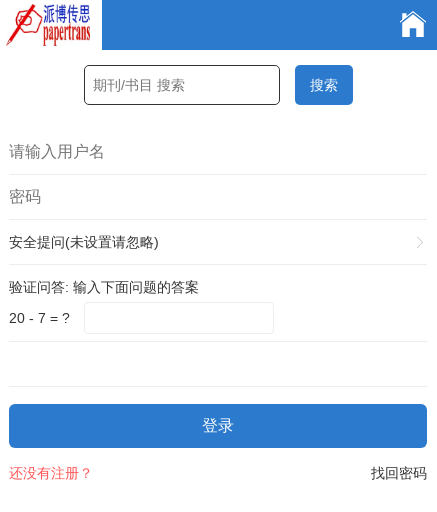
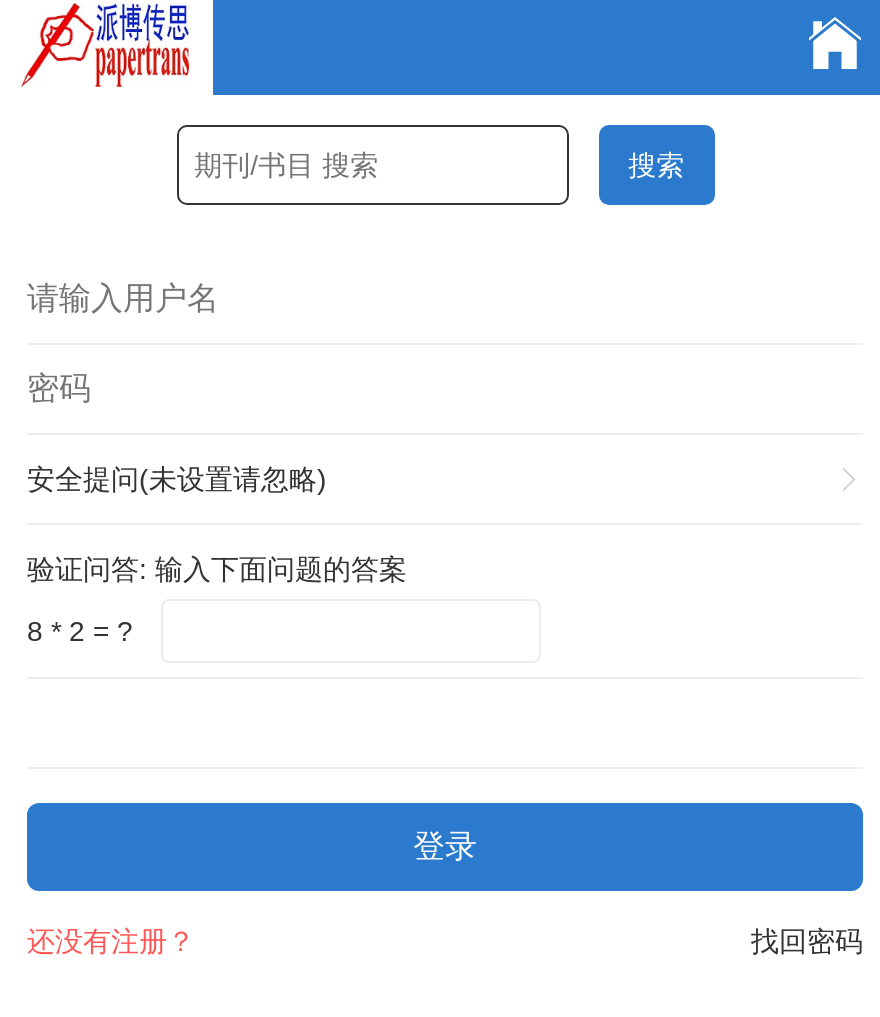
[9,310,70,326] 20 - 7 = ? -> [27,615,133,647] 8 * 2 = ?

